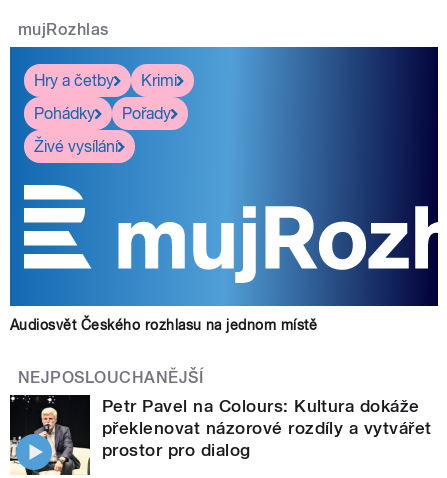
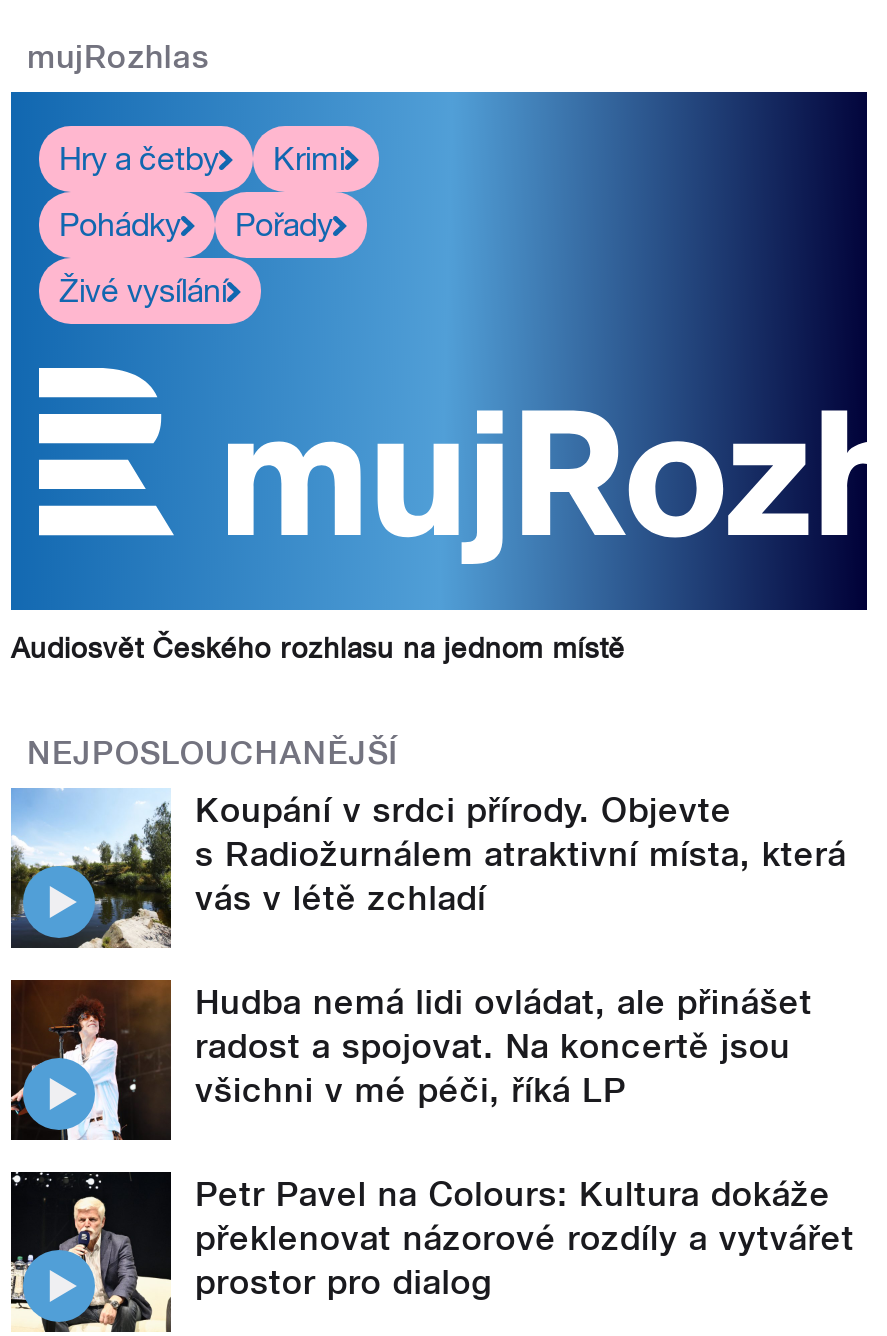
none -> [9,788,846,1111] [image] | Koupání v srdci přírody. Objevte | s Radiožurnálem atraktivní místa, která | vás v létě zchladí | Hudba nemá lidi ovládat, ale přinášet | radost a spojovat. Na koncertě jsou | všichni v mé péči, říká LP
none -> [9,978,173,1142] [image]

